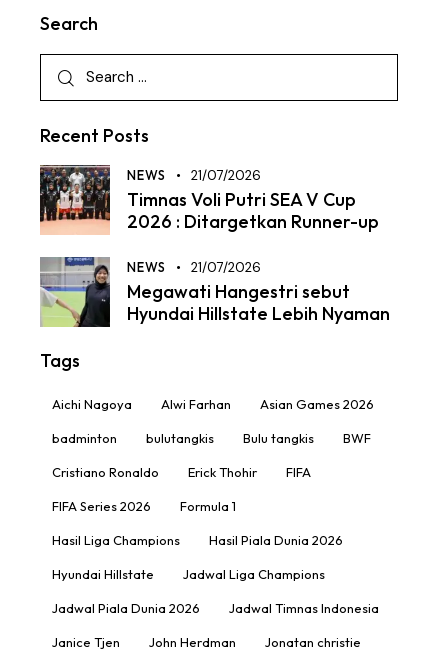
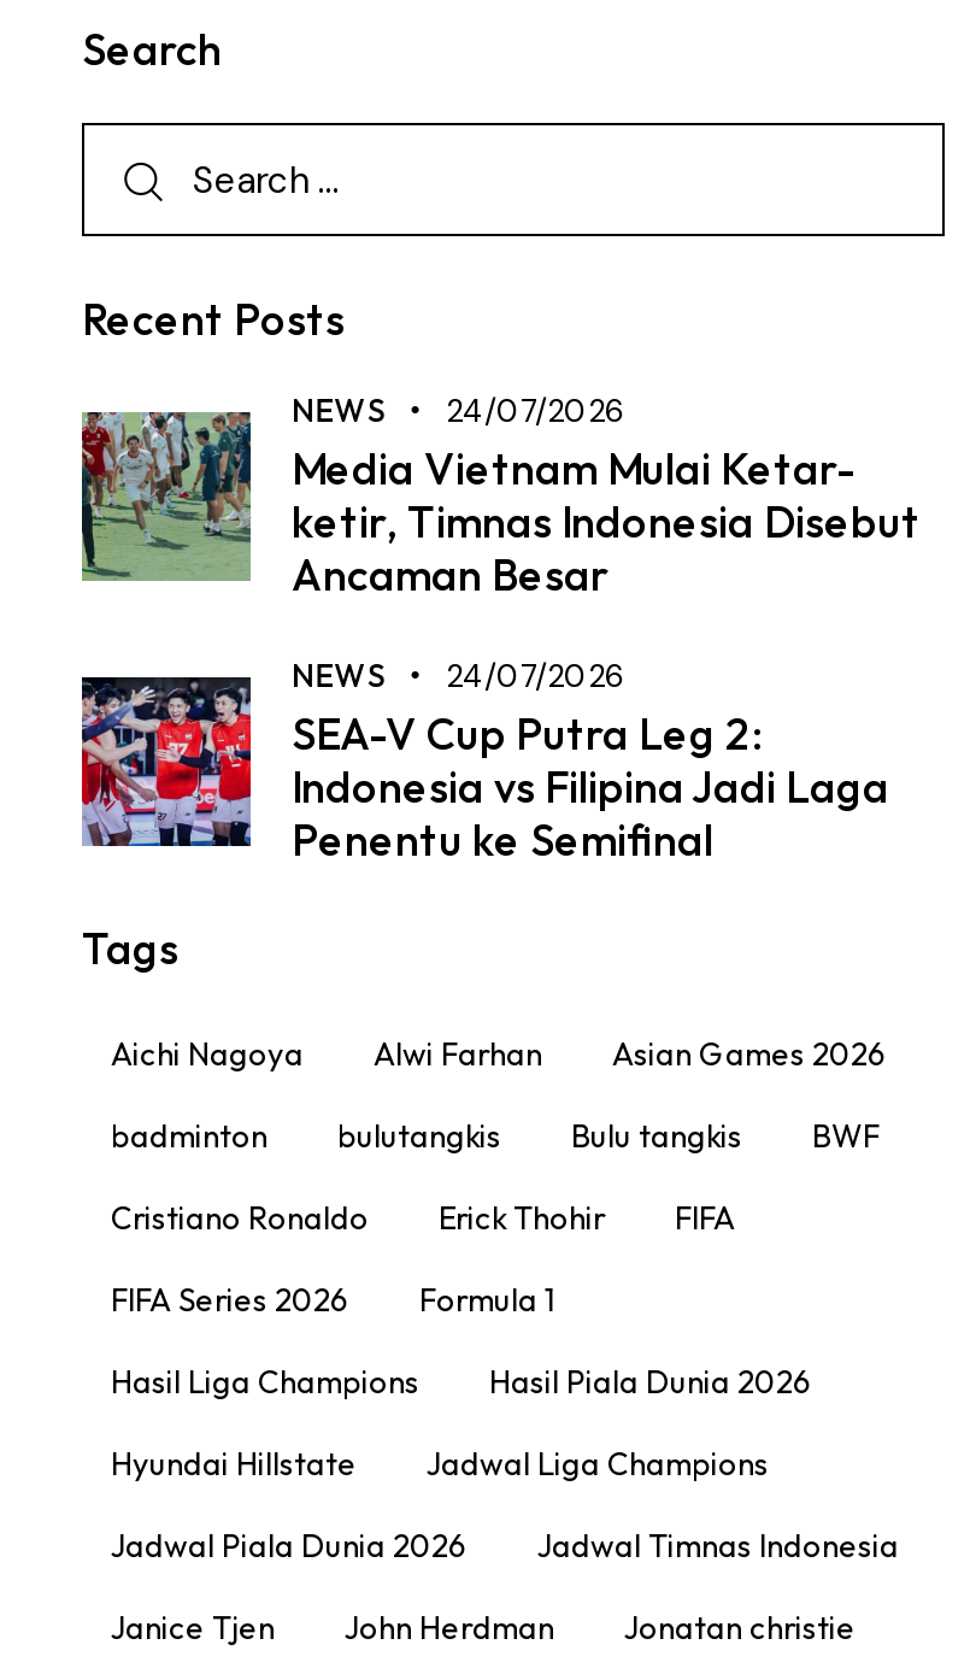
[39,164,379,235] [image] | 21/07/2026 | Timnas Voli Putri SEA V Cup | 2026 : Ditargetkan Runner-up -> [80,391,921,603] [image] | 24/07/2026 | Media Vietnam Mulai Ketar- | ketir, Timnas Indonesia Disebut | Ancaman Besar
[39,256,390,328] [image] | 21/07/2026 | Megawati Hangestri sebut | Hyundai Hillstate Lebih Nyaman -> [80,652,889,869] [image] | 24/07/2026 | SEA-V Cup Putra Leg 2: | Indonesia vs Filipina Jadi Laga | Penentu ke Semifinal

